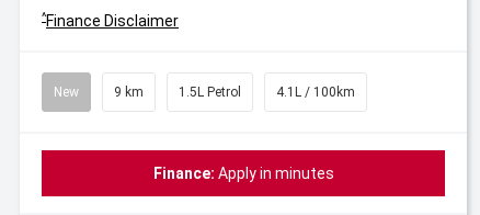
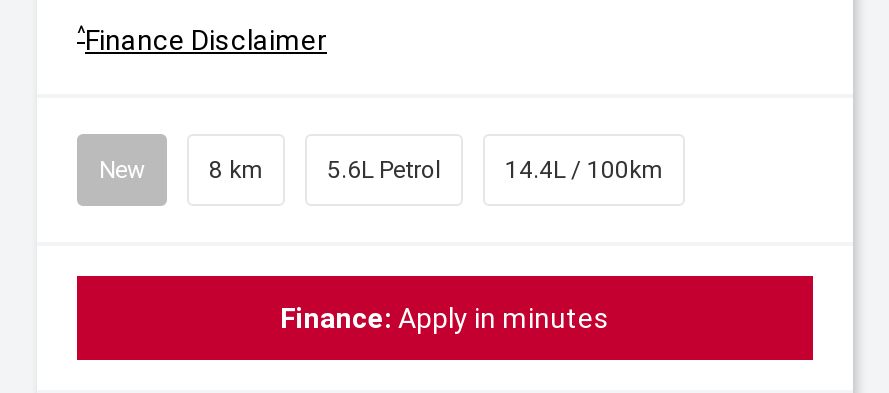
[114,84,144,100] 9 km -> [209,156,263,184] 8 km
[179,84,241,100] 1.5L Petrol -> [327,156,441,184] 5.6L Petrol
[276,84,355,100] 4.1L / 100km -> [505,156,663,184] 14.4L / 100km

